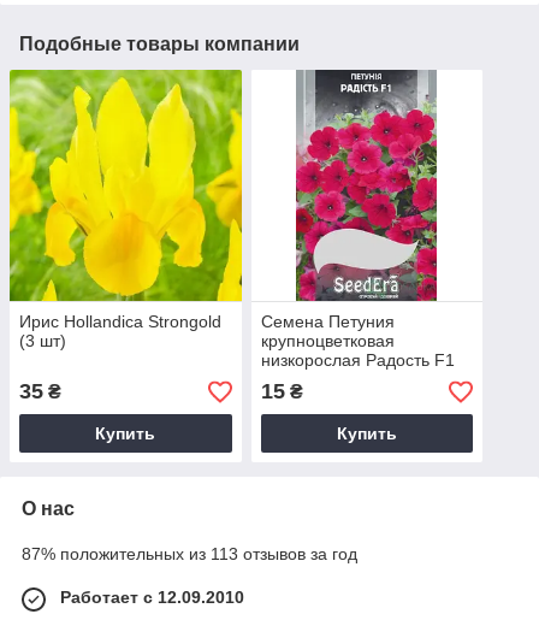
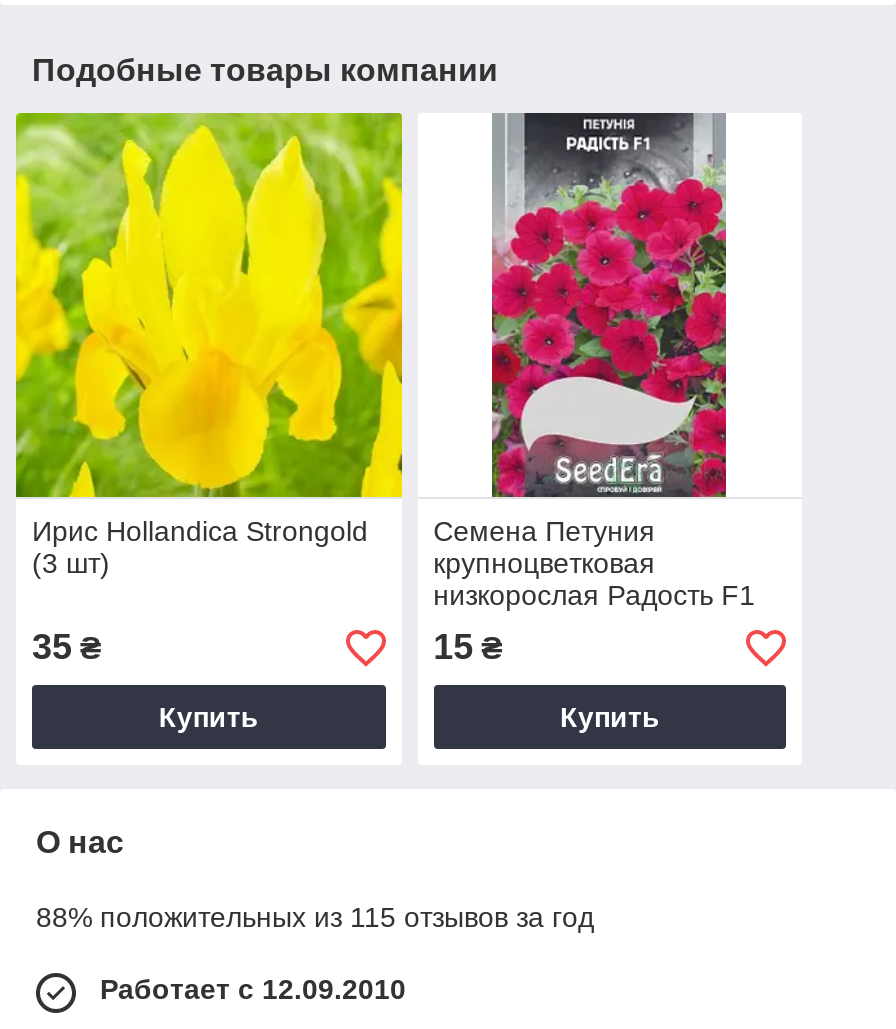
[22,545,357,564] 87% положительных из 113 отзывов за год -> [36,902,594,934] 88% положительных из 115 отзывов за год

